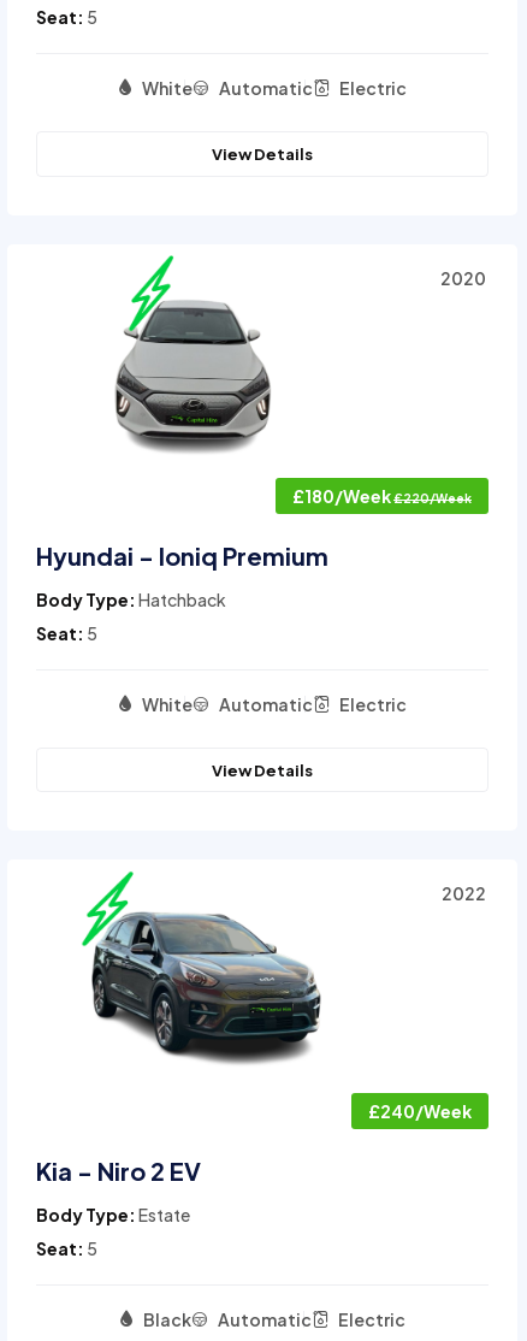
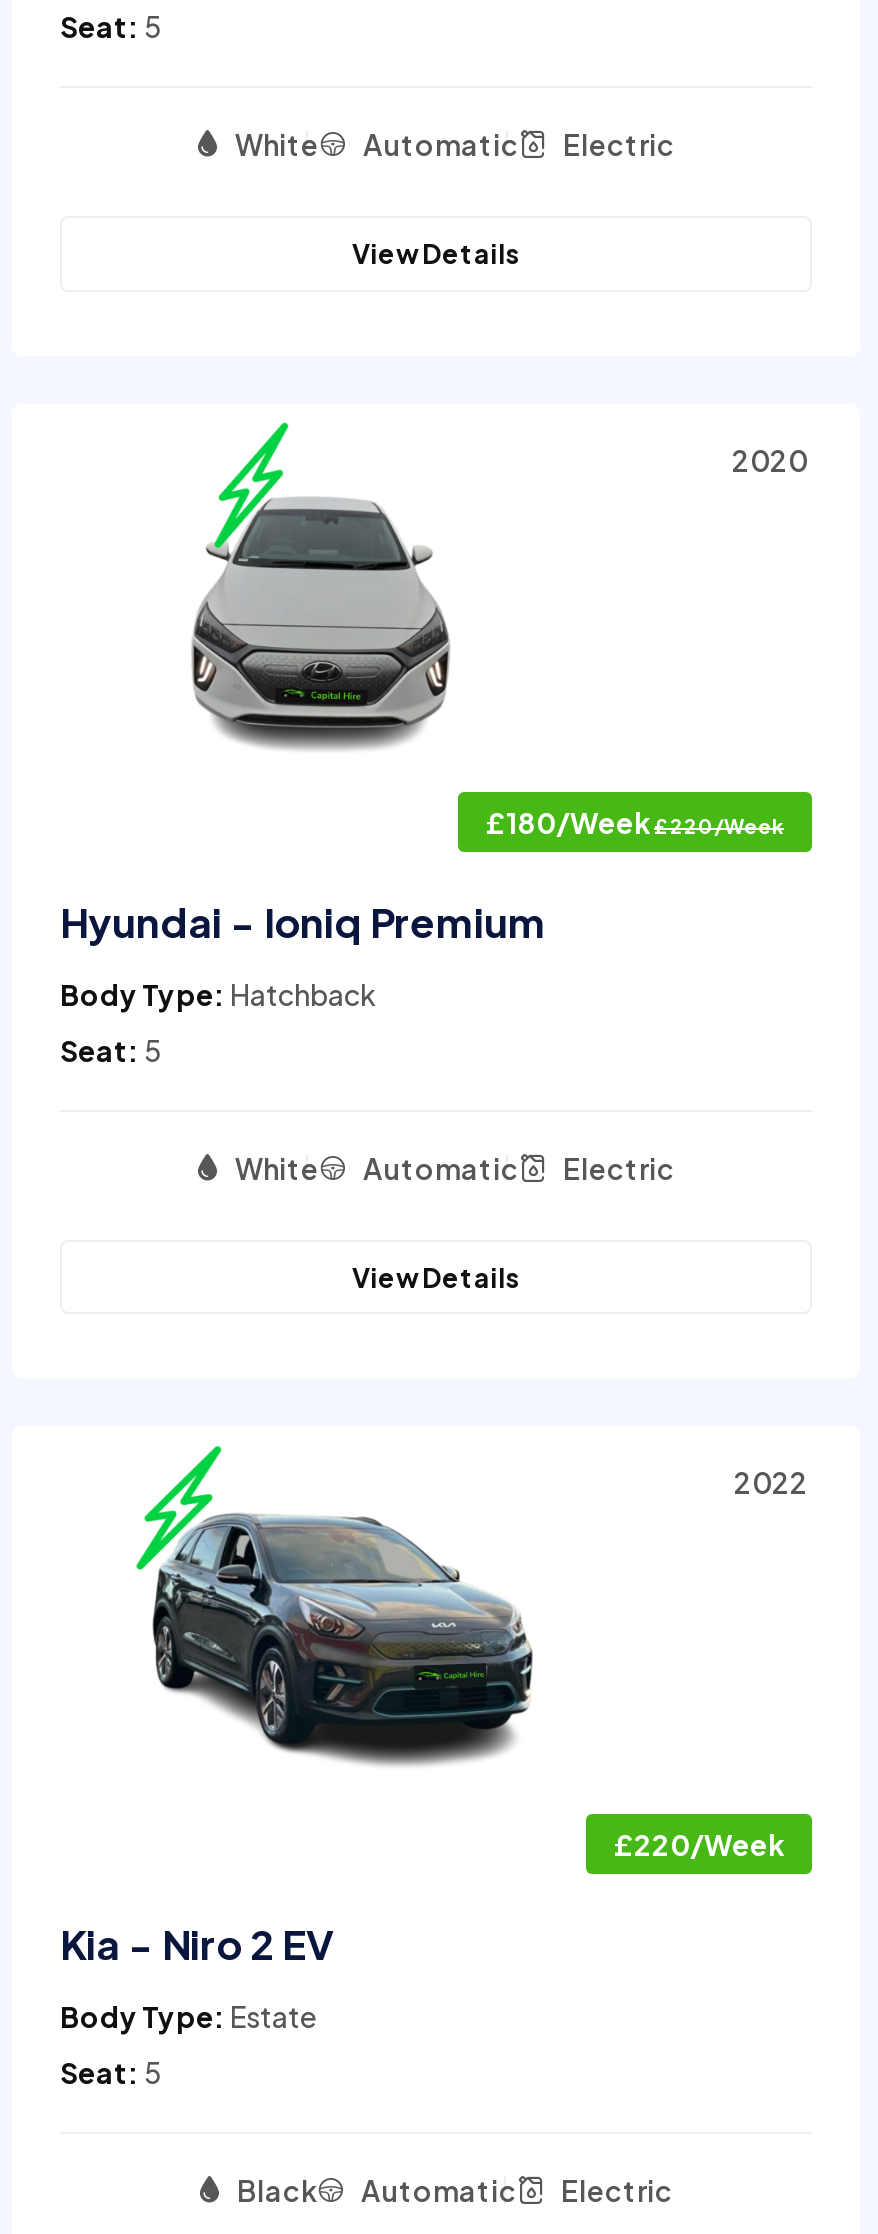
[368,1101,472,1122] £240/Week -> [614,1827,784,1863] £220/Week

